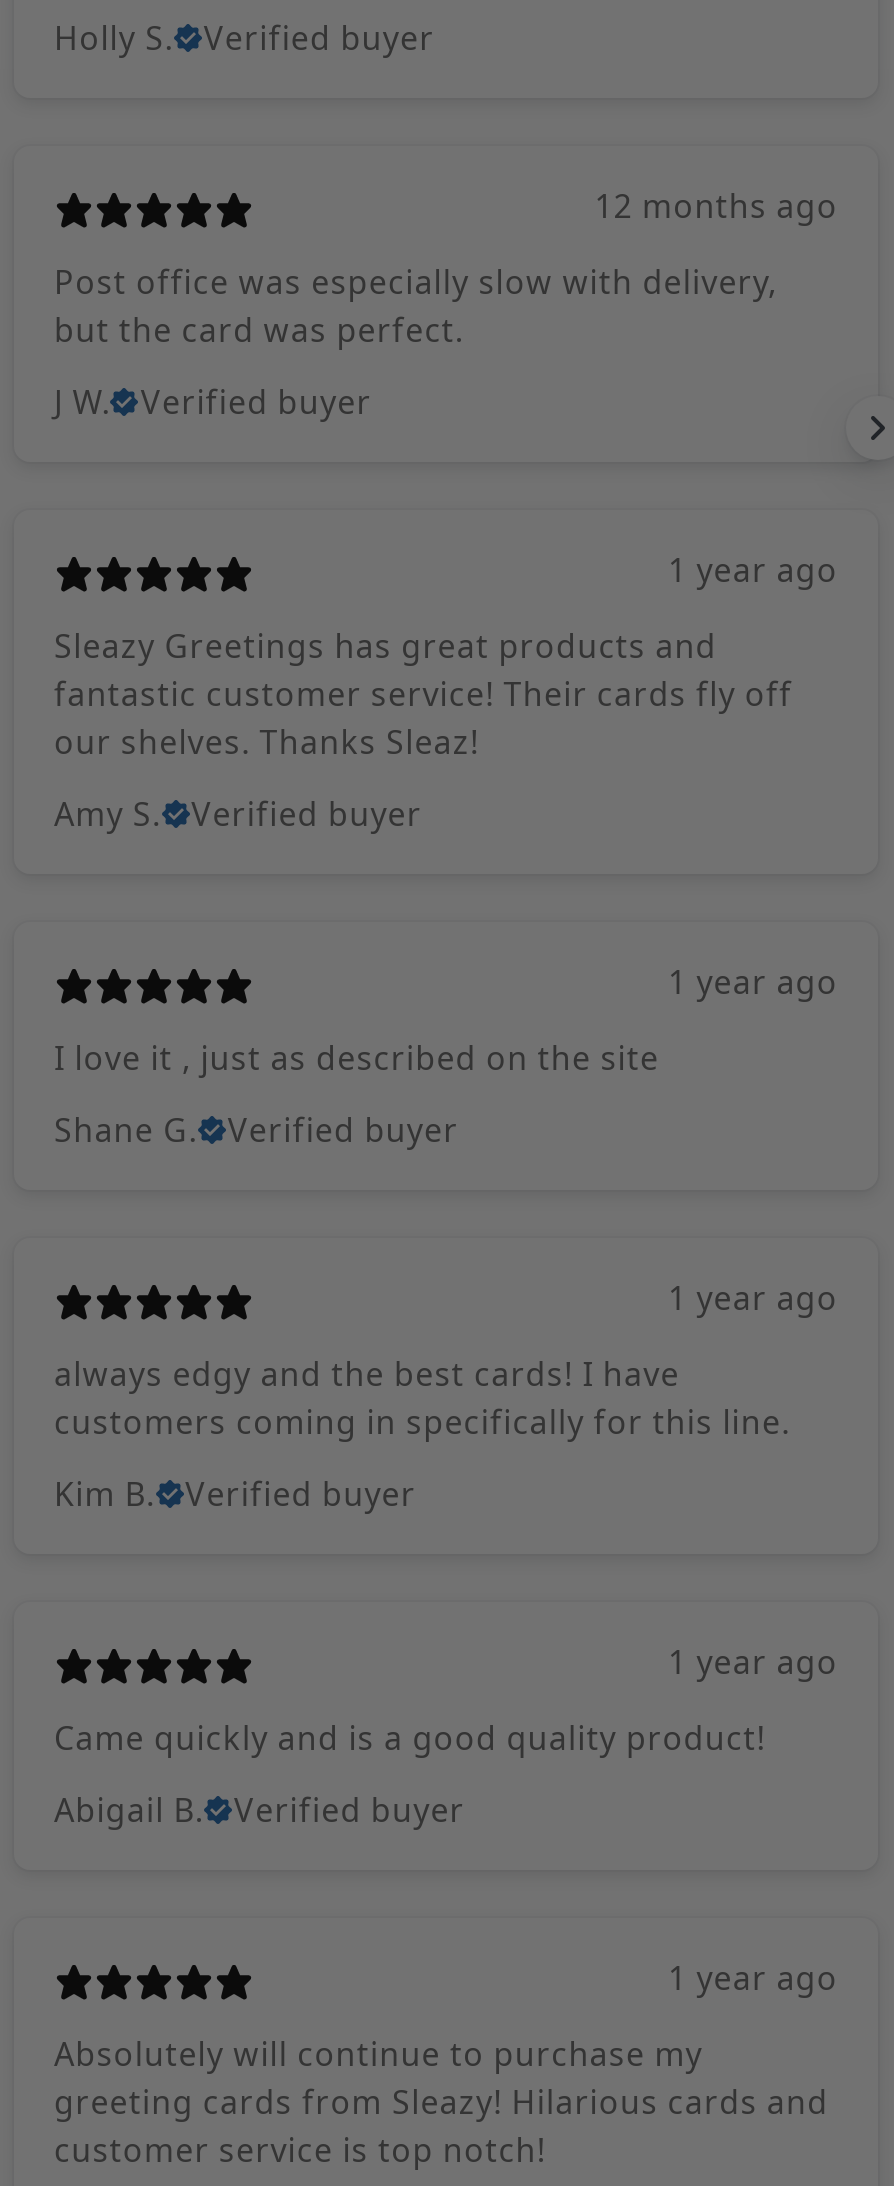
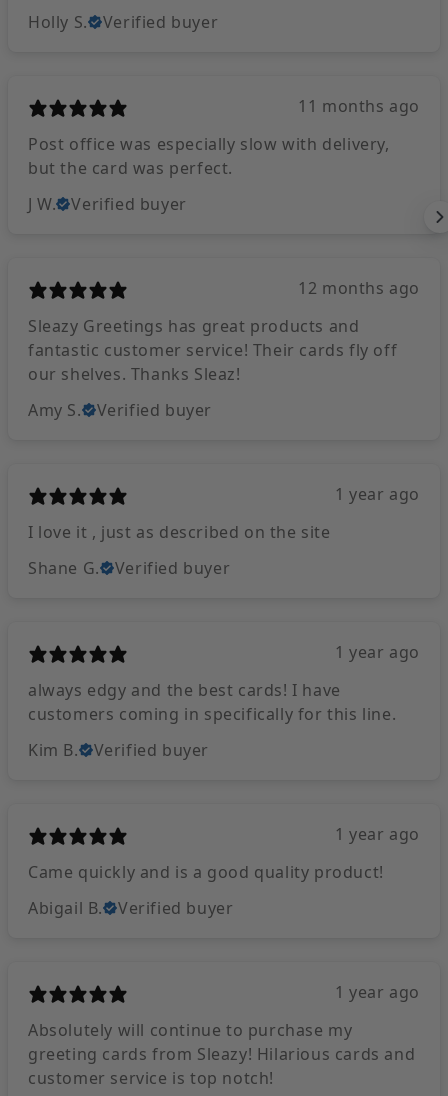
[594,184,838,228] 12 months ago -> [298,95,420,117] 11 months ago
[668,548,838,592] 1 year ago -> [298,277,420,299] 12 months ago

